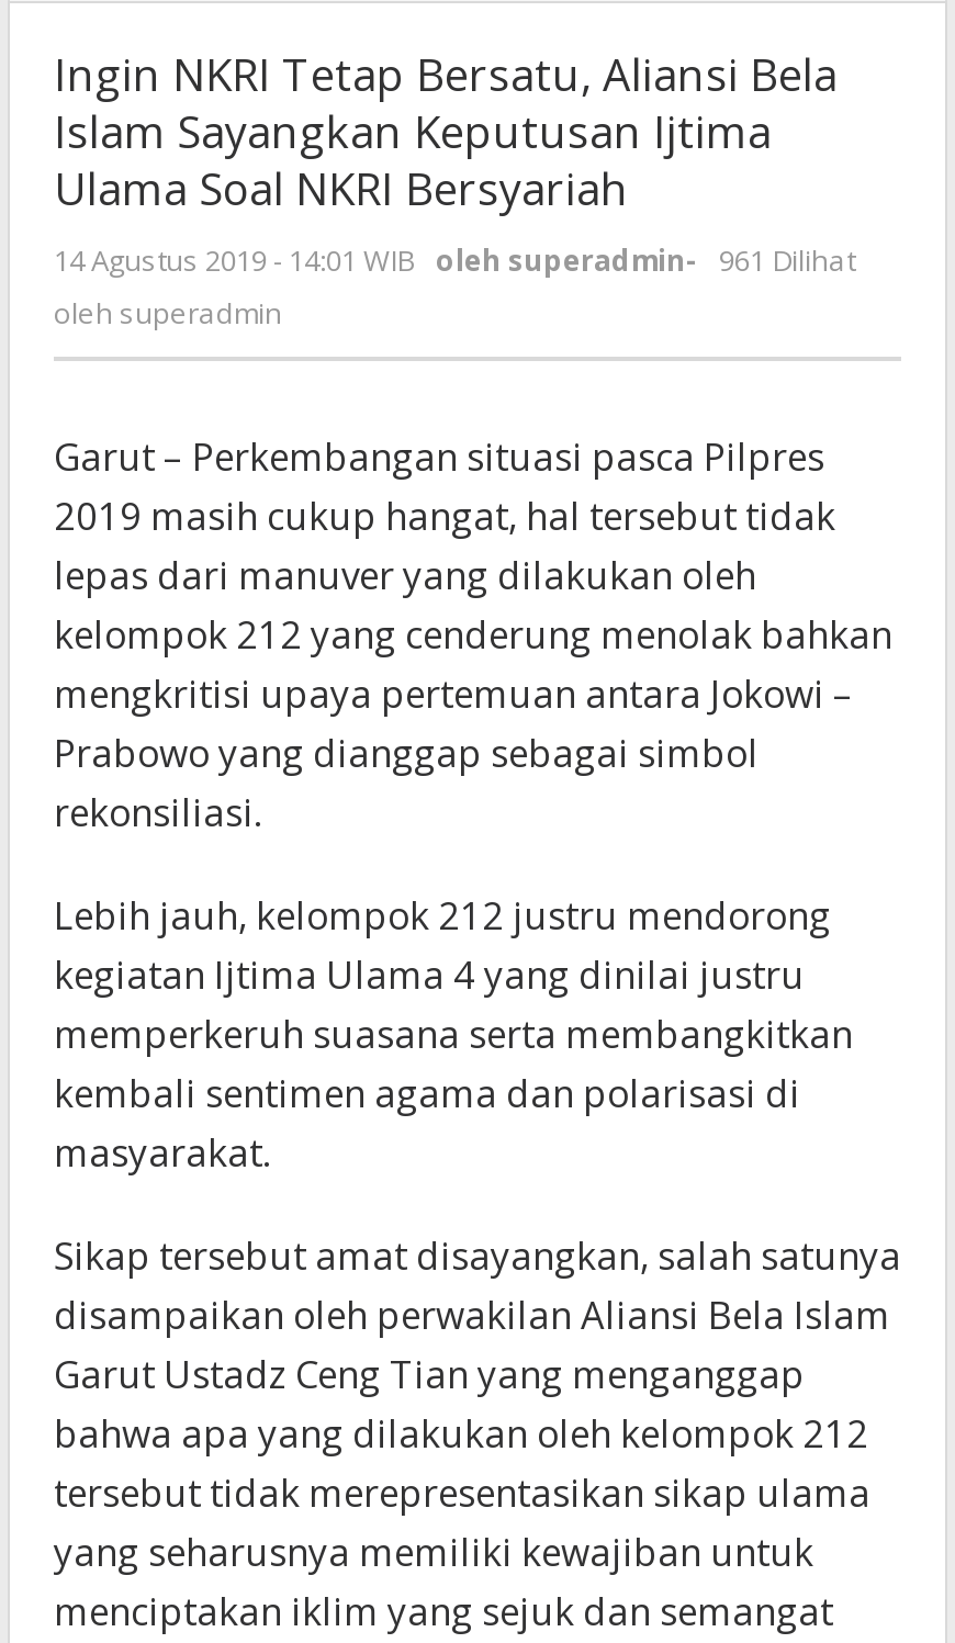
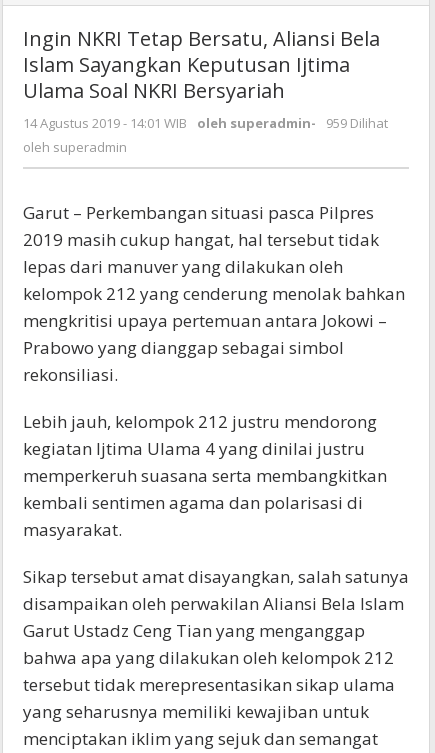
[54,240,855,280] 14 Agustus 2019 - 14:01 WIB oleh superadmin- 961 Dilihat -> [23,114,388,132] 14 Agustus 2019 - 14:01 WIB oleh superadmin- 959 Dilihat

